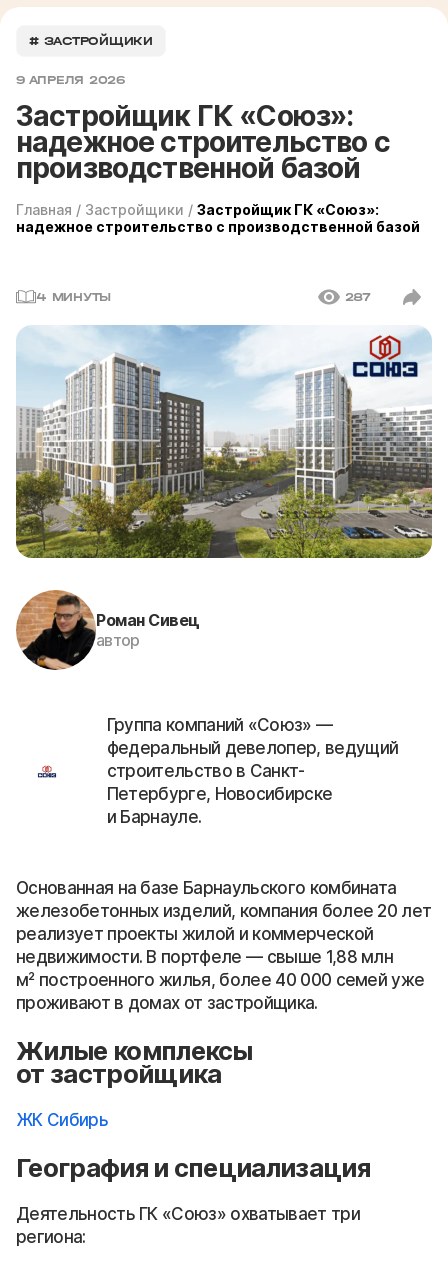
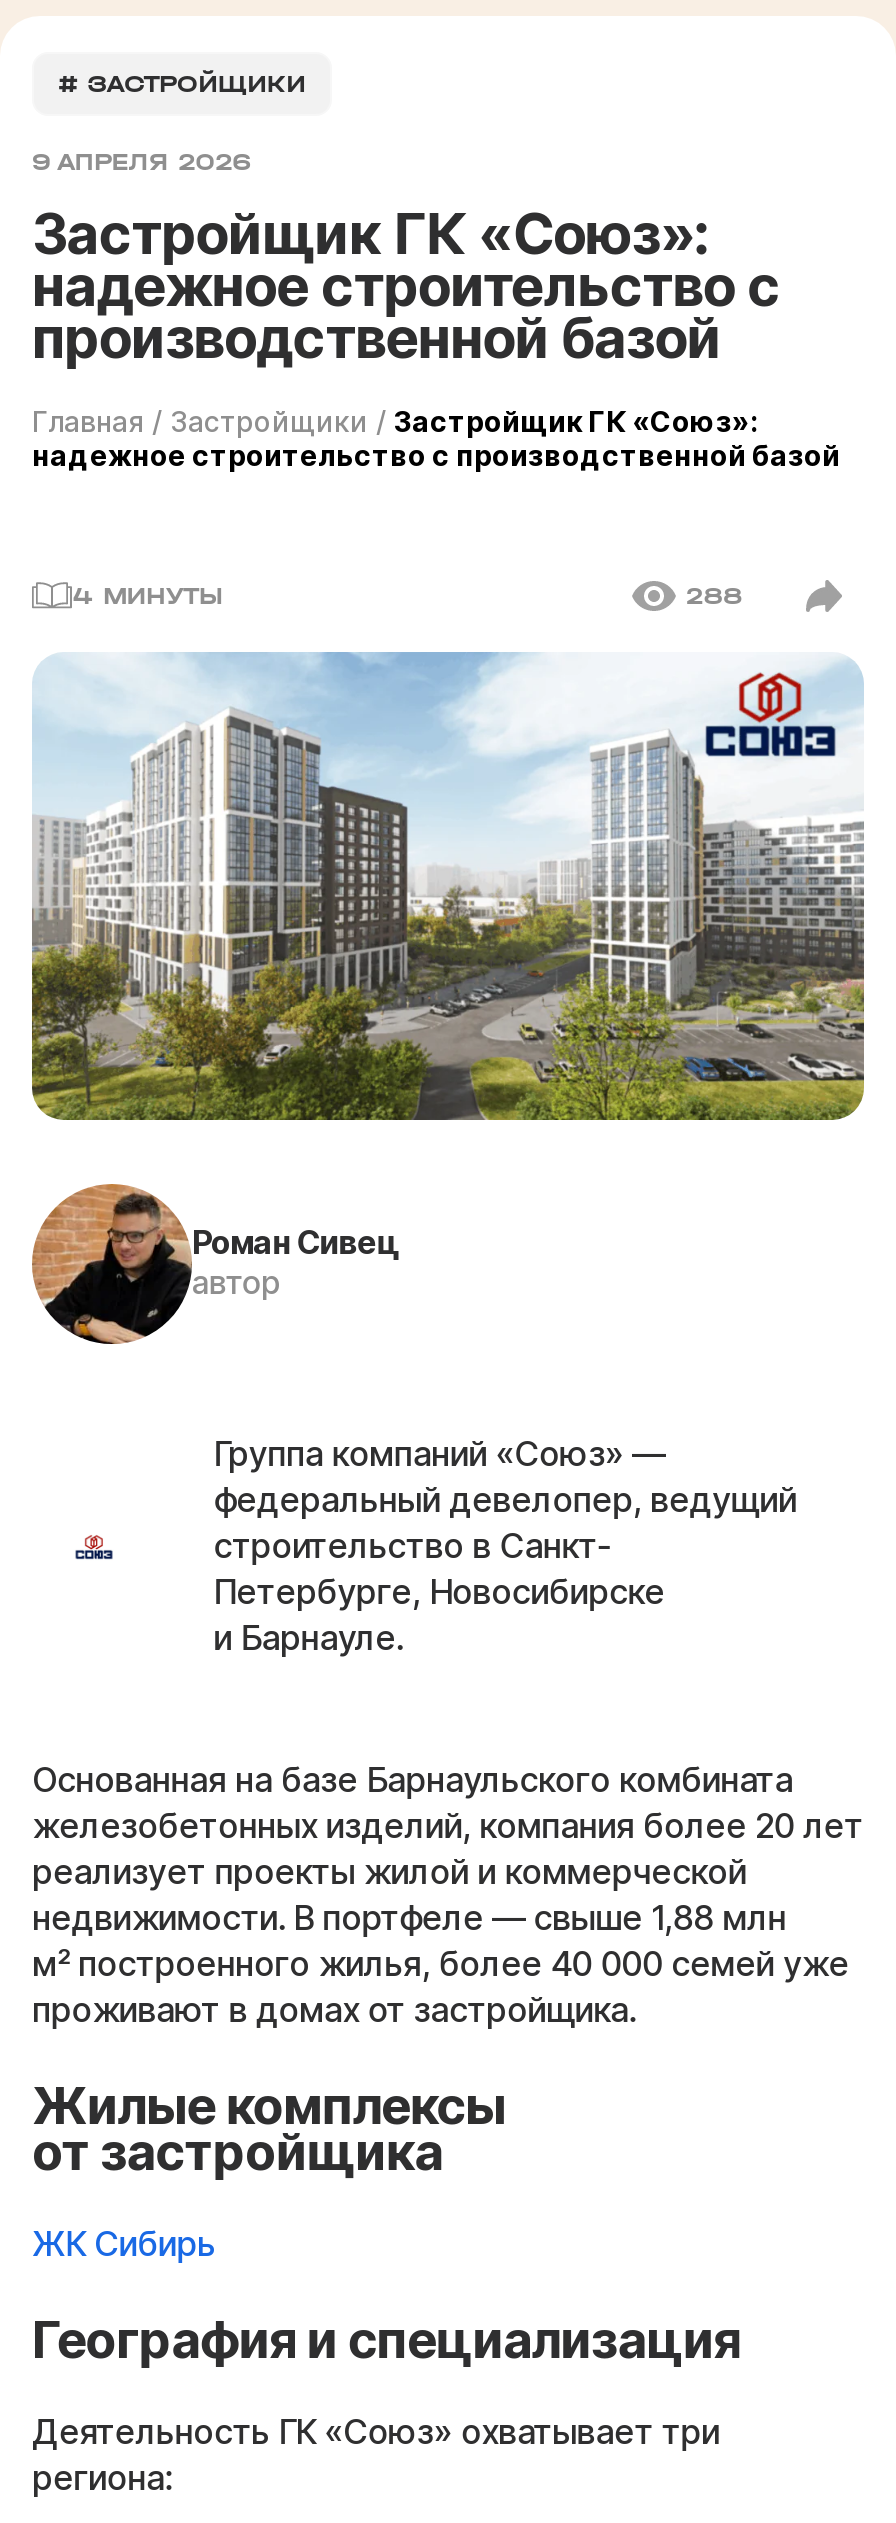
[345,290,371,304] 287 -> [685,582,742,610] 288

